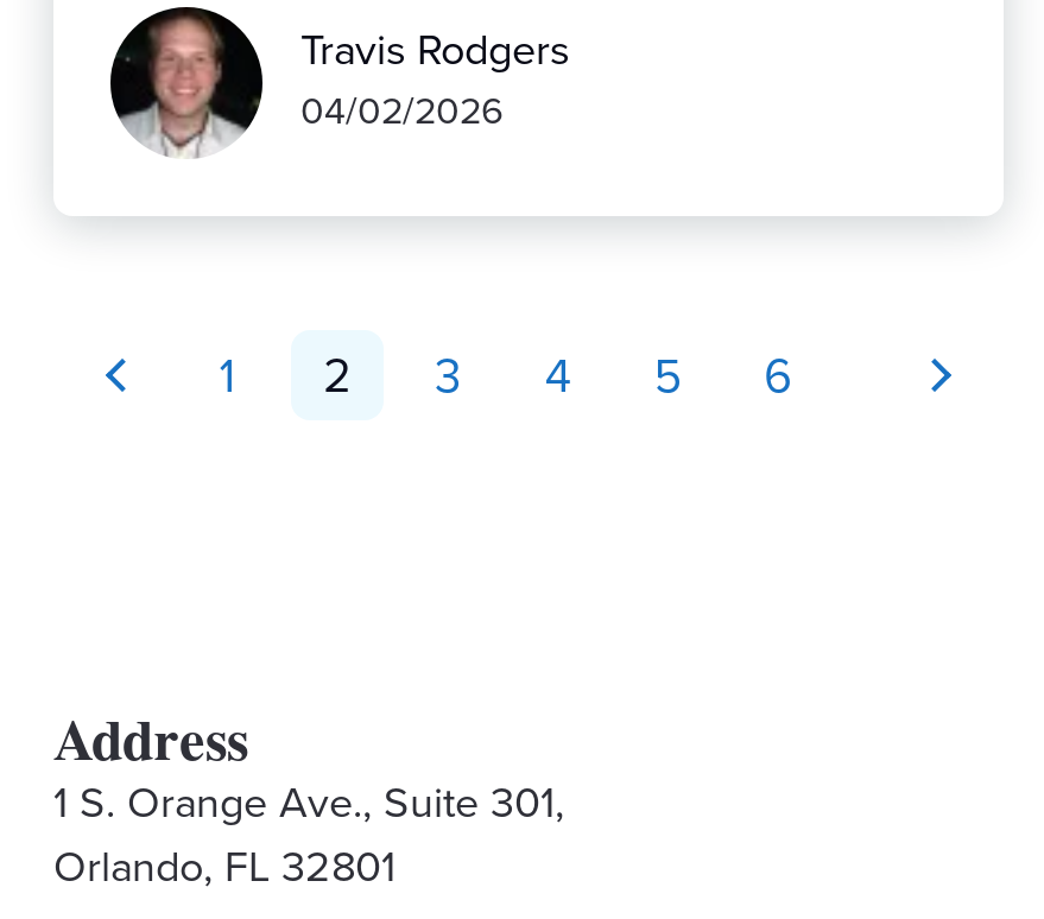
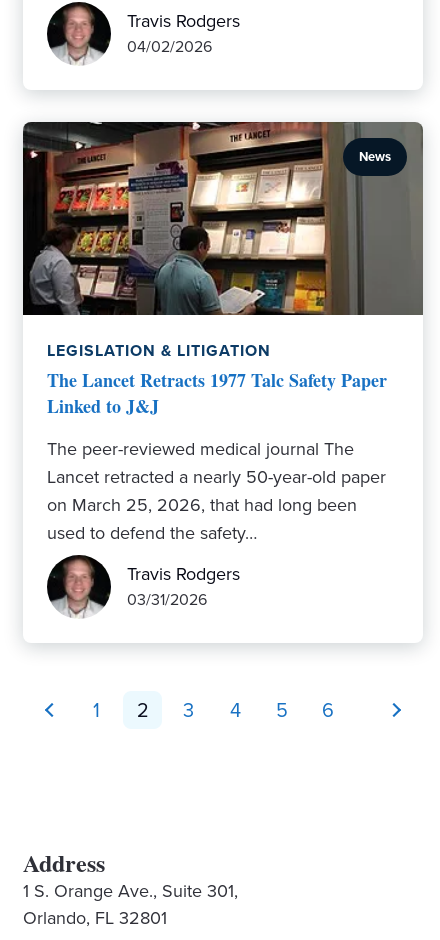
none -> [22,121,424,316] [image] | News
none -> [47,339,387,609] LEGISLATION & LITIGATION | The Lancet Retracts 1977 Talc Safety Paper | Linked to J&J | The peer-reviewed medical journal The | Lancet retracted a nearly 50-year-old paper | on March 25, 2026, that had long been | used to defend the safety… | Travis Rodgers | 03/31/2026

